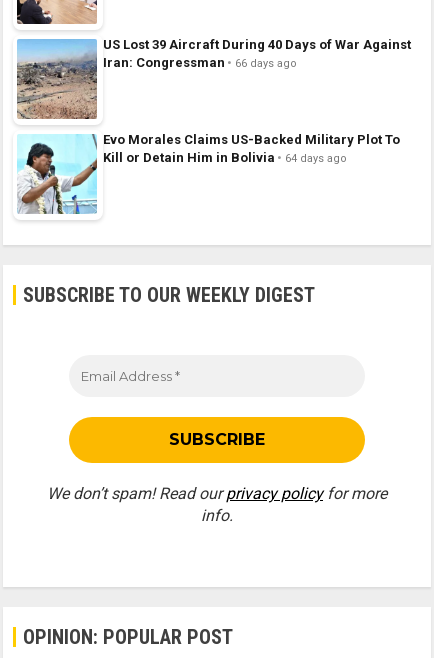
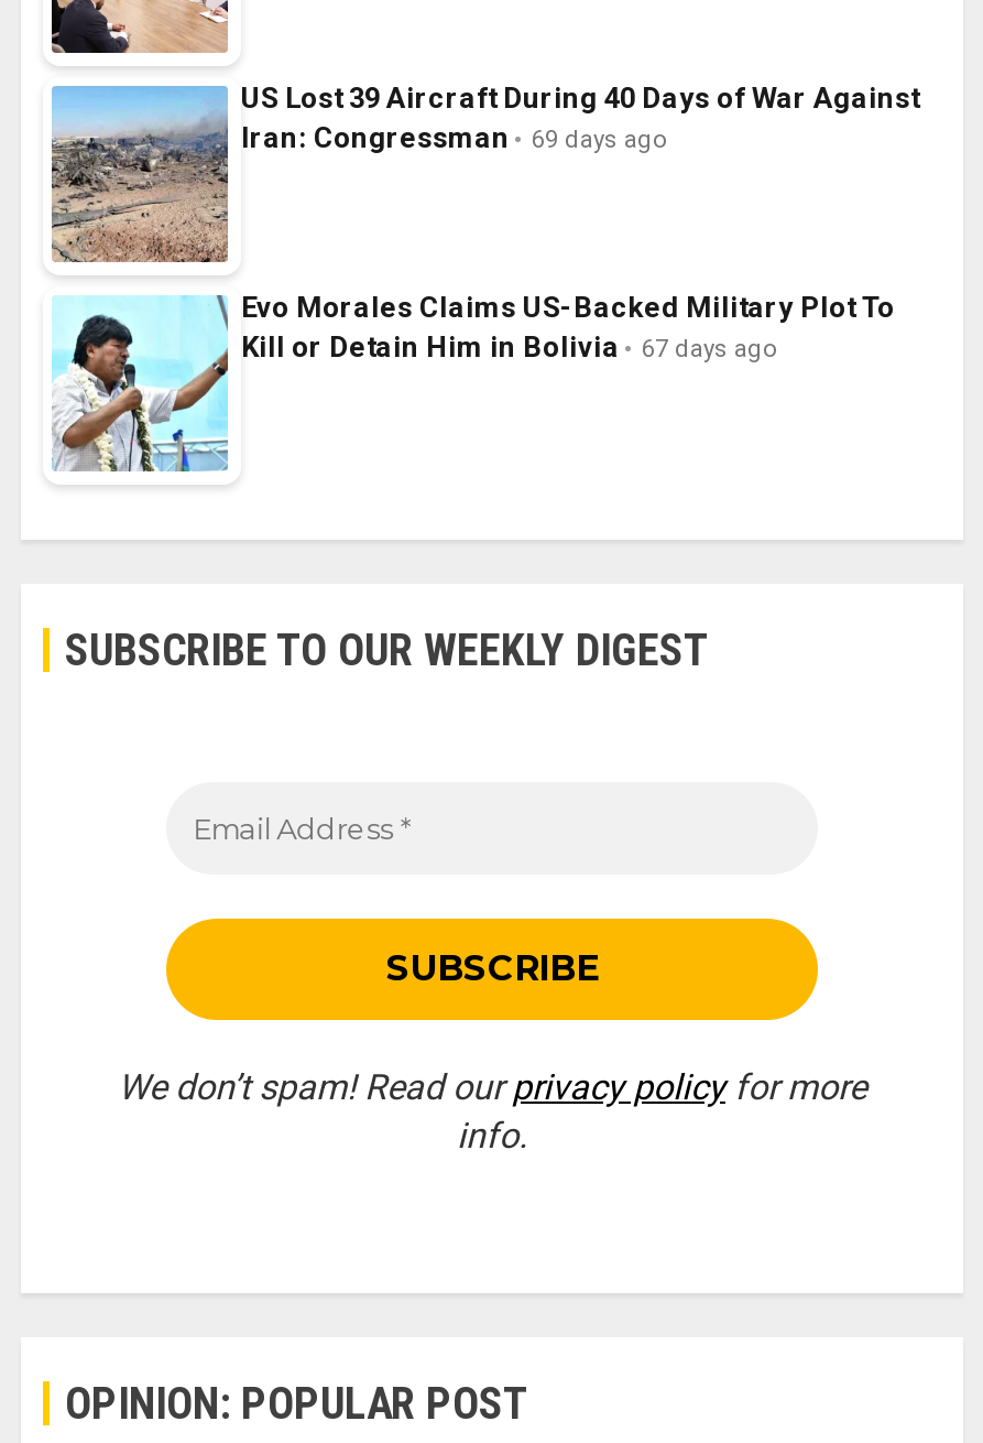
[103,55,297,70] Iran: Congressman 66 days ago -> [241,122,668,155] Iran: Congressman 69 days ago
[103,150,347,165] Kill or Detain Him in Bolivia 64 days ago -> [241,331,778,364] Kill or Detain Him in Bolivia 67 days ago

